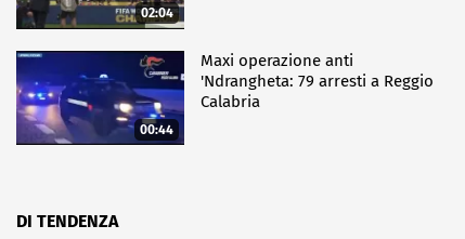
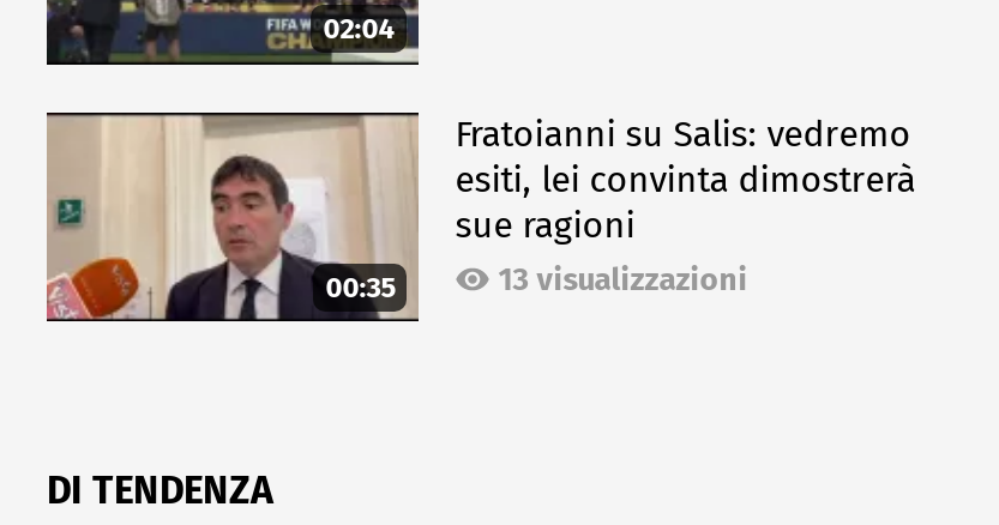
[15,51,185,145] [image] | 00:44 -> [44,113,421,321] [image] | 00:35
[201,51,434,112] Maxi operazione anti | 'Ndrangheta: 79 arresti a Reggio | Calabria -> [455,113,916,298] Fratoianni su Salis: vedremo | esiti, lei convinta dimostrerà | sue ragioni | 13 visualizzazioni

